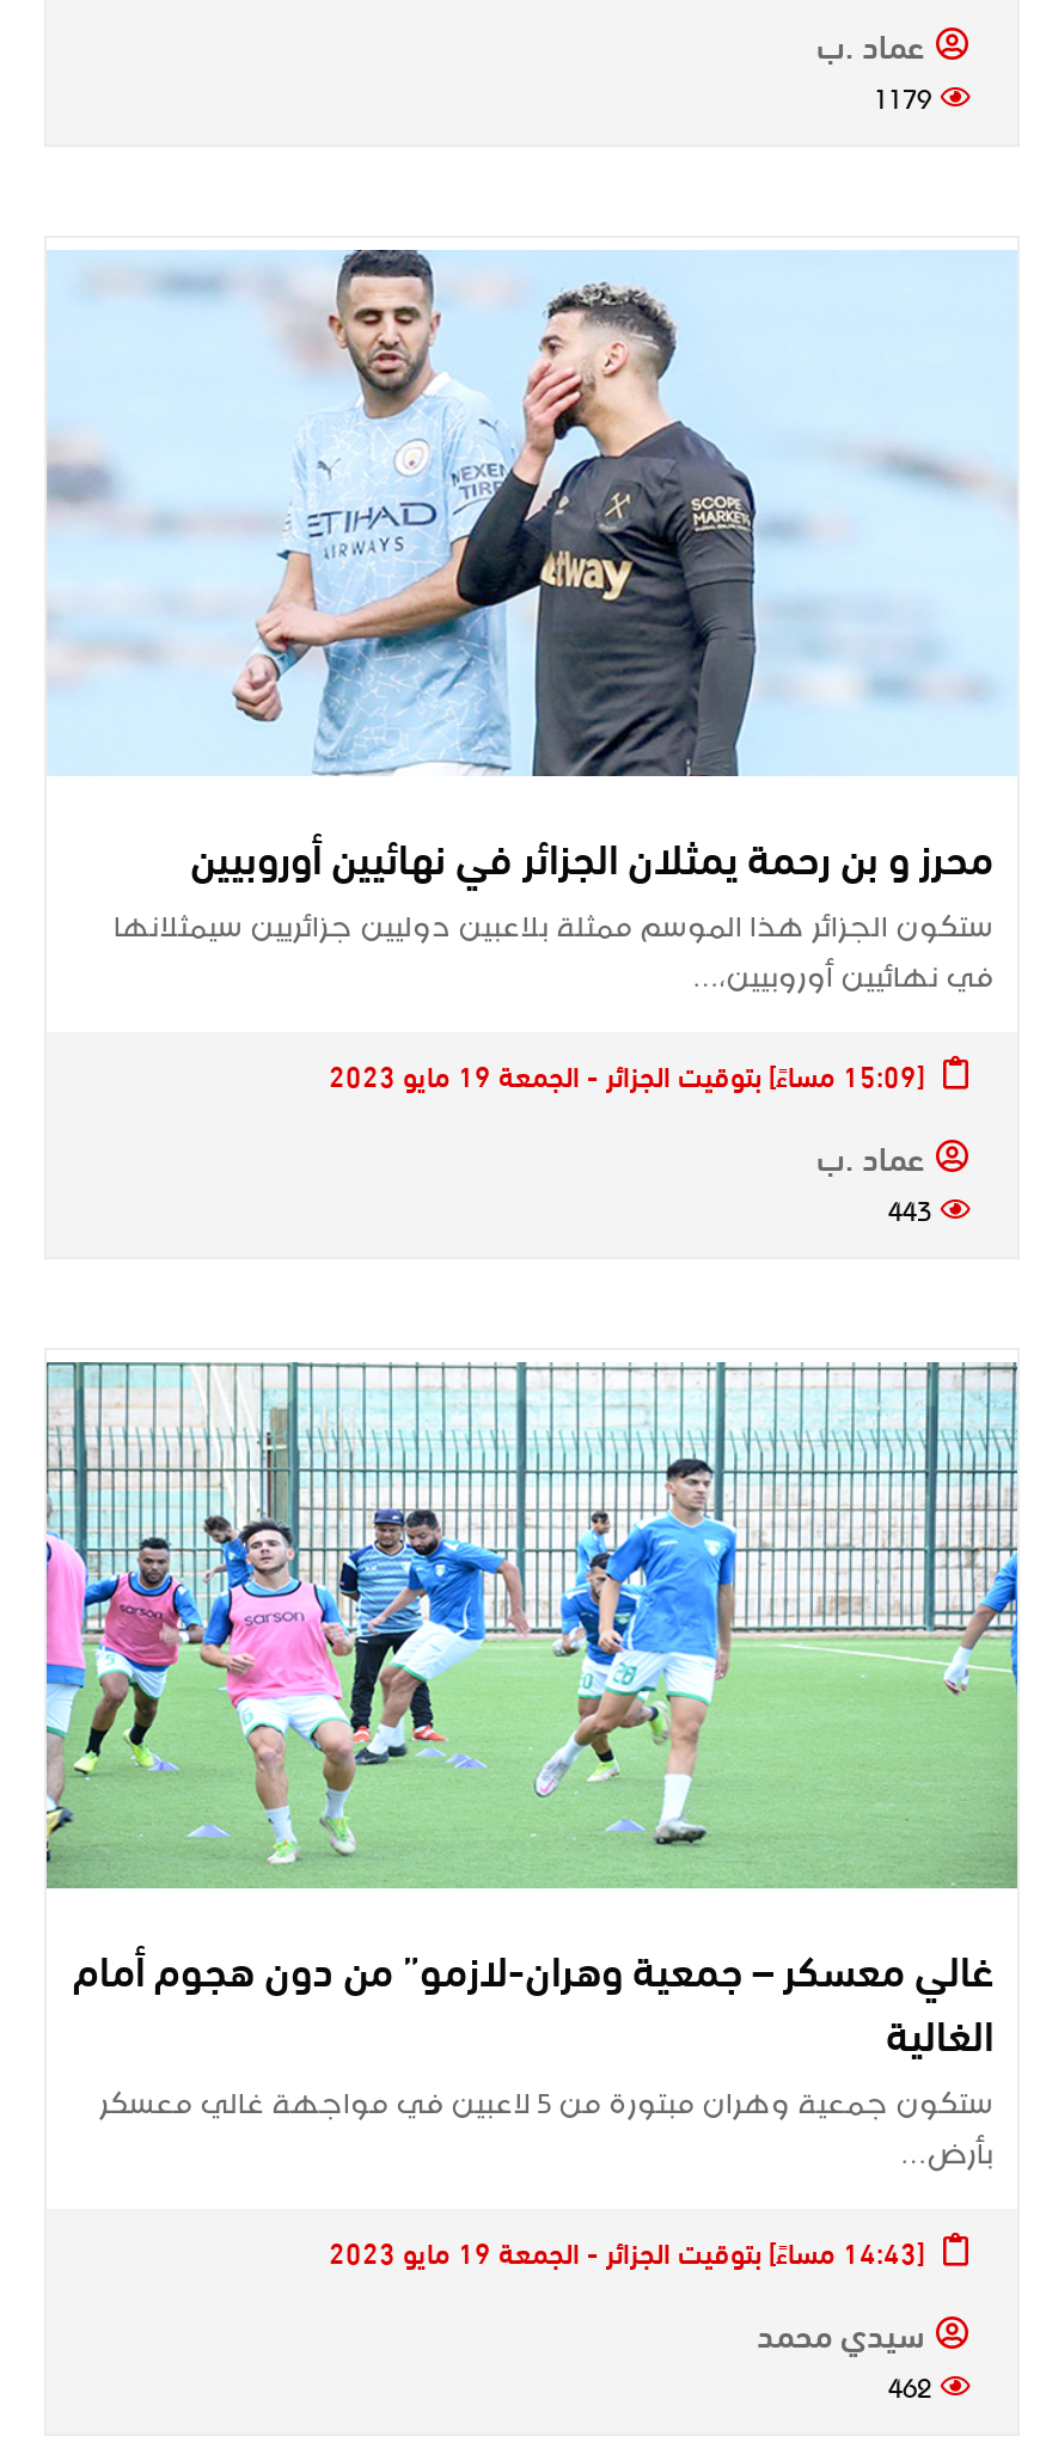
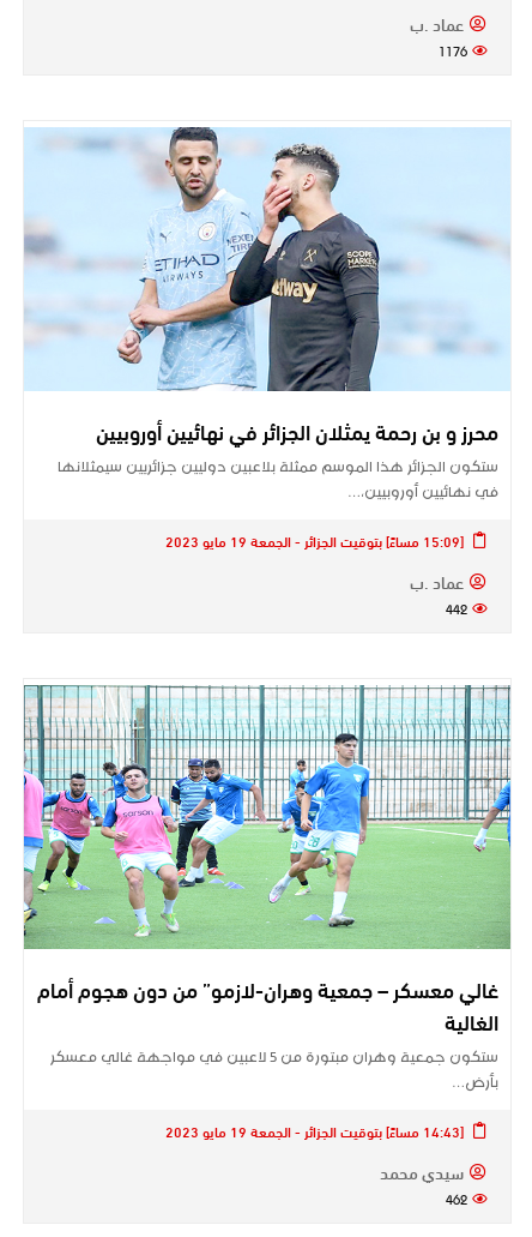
[874,67,931,120] 1179 -> [439,36,467,62] 1176
[888,1180,931,1232] 443 -> [446,594,467,620] 442

